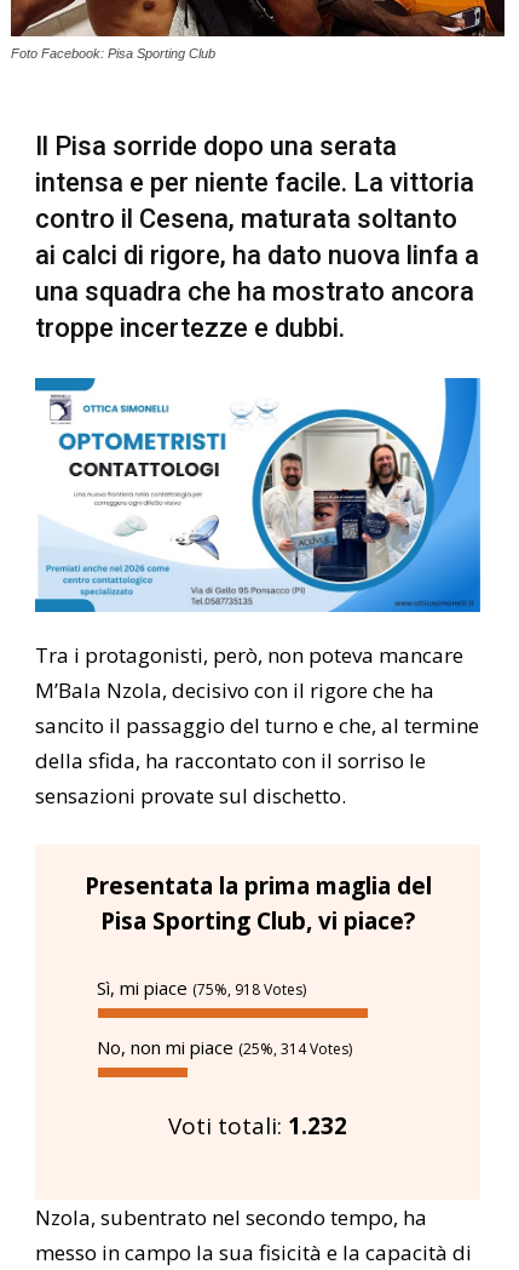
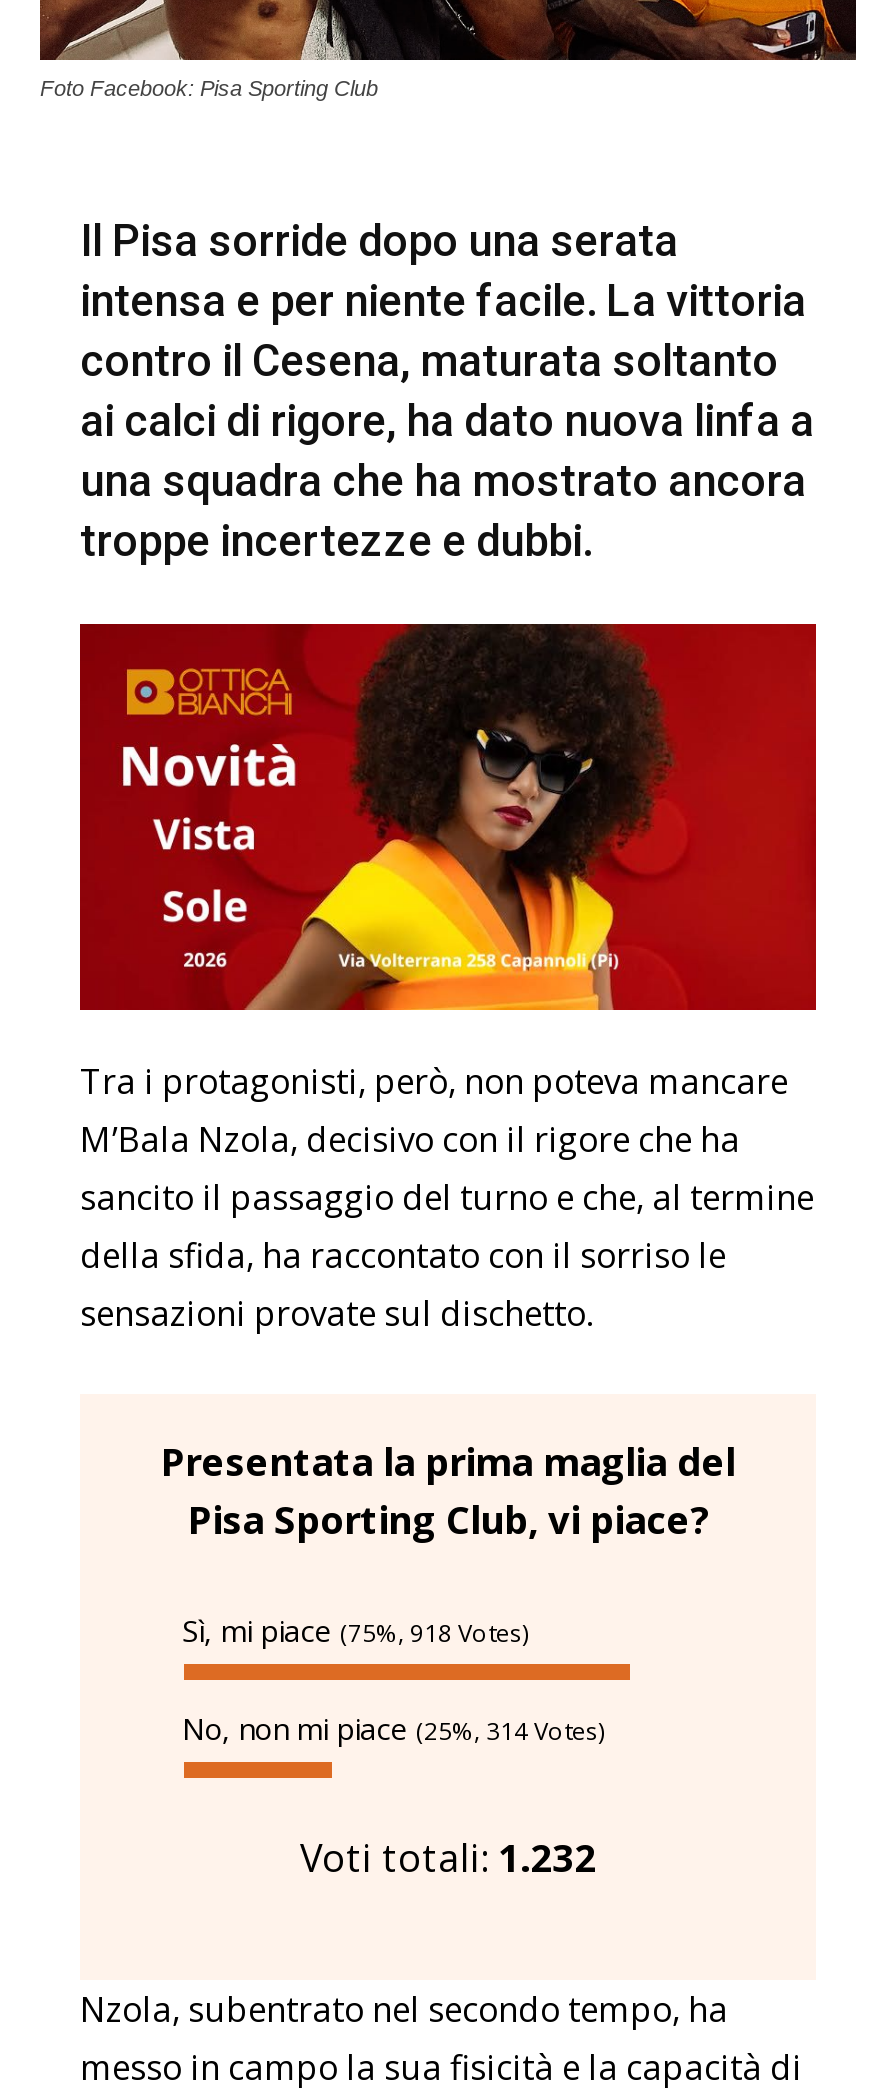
[34,377,481,613] [image] -> [78,622,818,1012] [image]

